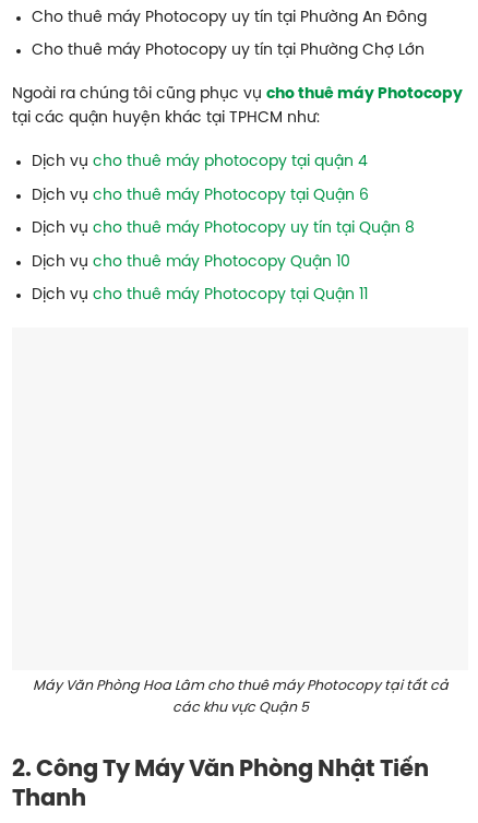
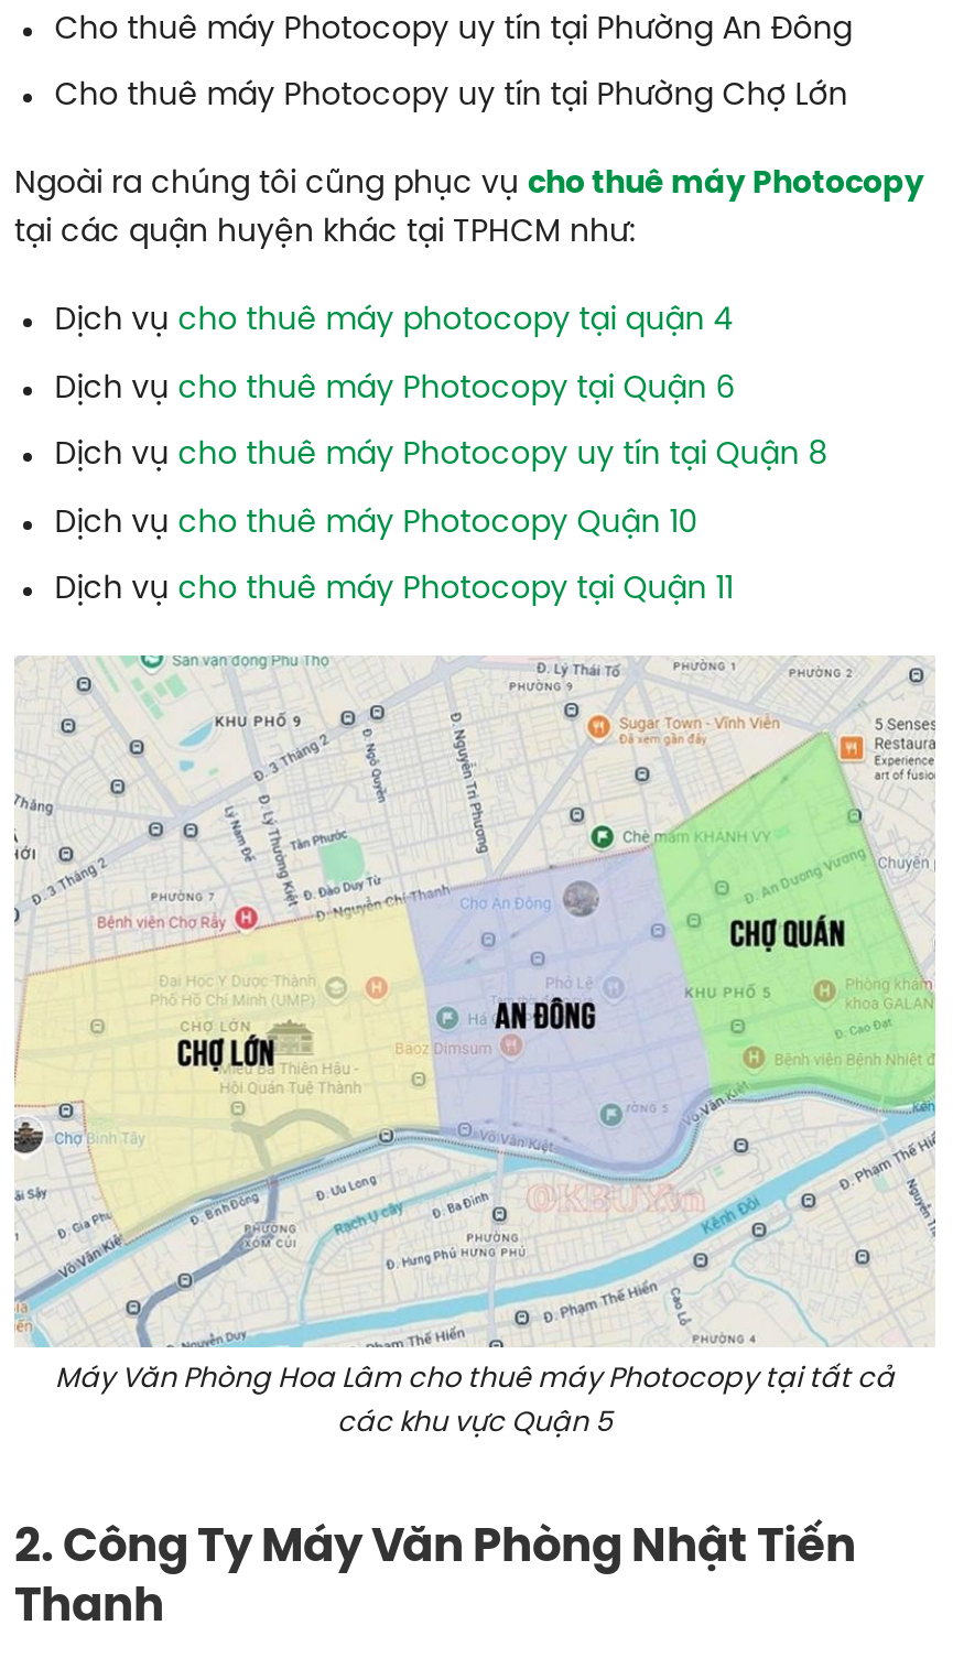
none -> [12,653,938,1350] [image]

